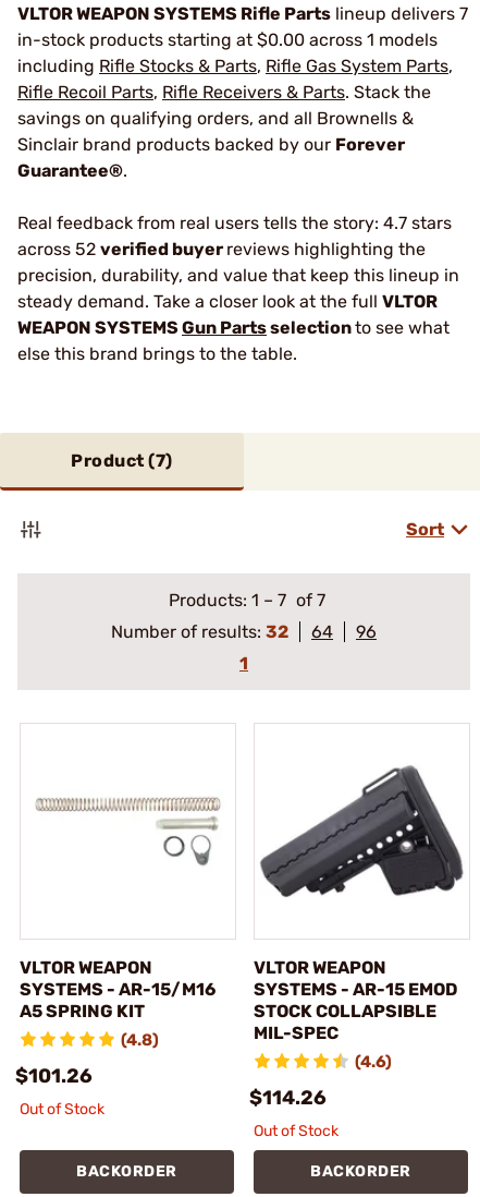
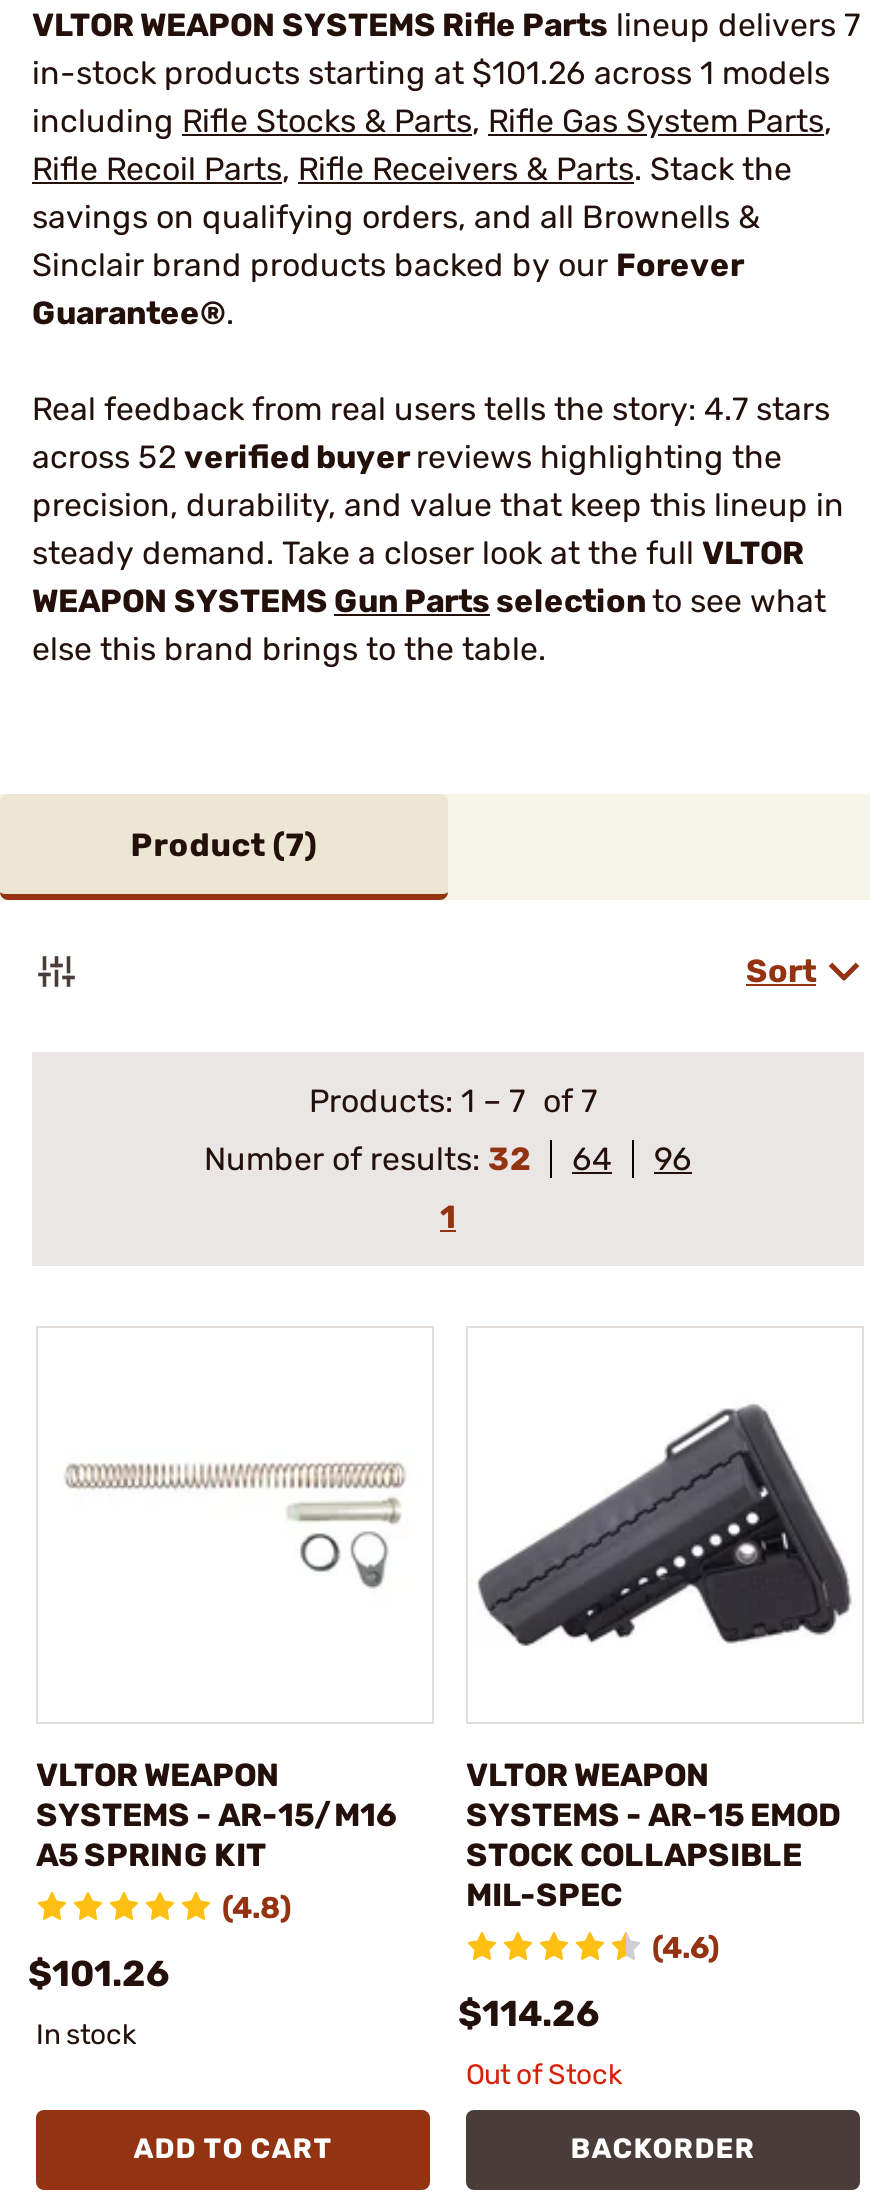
[17,29,438,50] in-stock products starting at $0.00 across 1 models -> [32,54,830,92] in-stock products starting at $101.26 across 1 models
[20,1100,104,1119] Out of Stock -> [36,2018,136,2052] In stock
[76,1162,177,1181] BACKORDER -> [134,2132,332,2166] ADD TO CART

